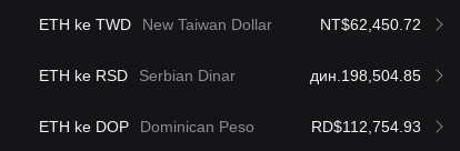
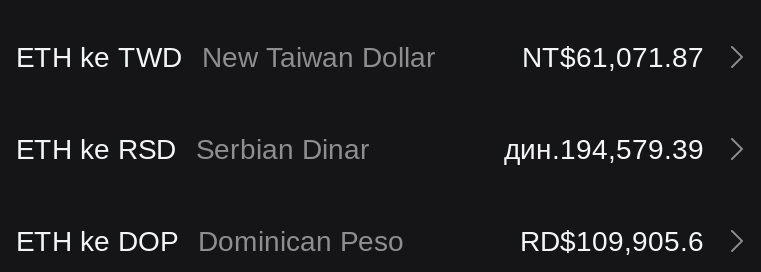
[320,15,421,33] NT$62,450.72 -> [522,41,704,73] NT$61,071.87
[310,66,421,84] дин.198,504.85 -> [504,133,704,165] дин.194,579.39
[311,117,421,135] RD$112,754.93 -> [520,225,704,257] RD$109,905.6

